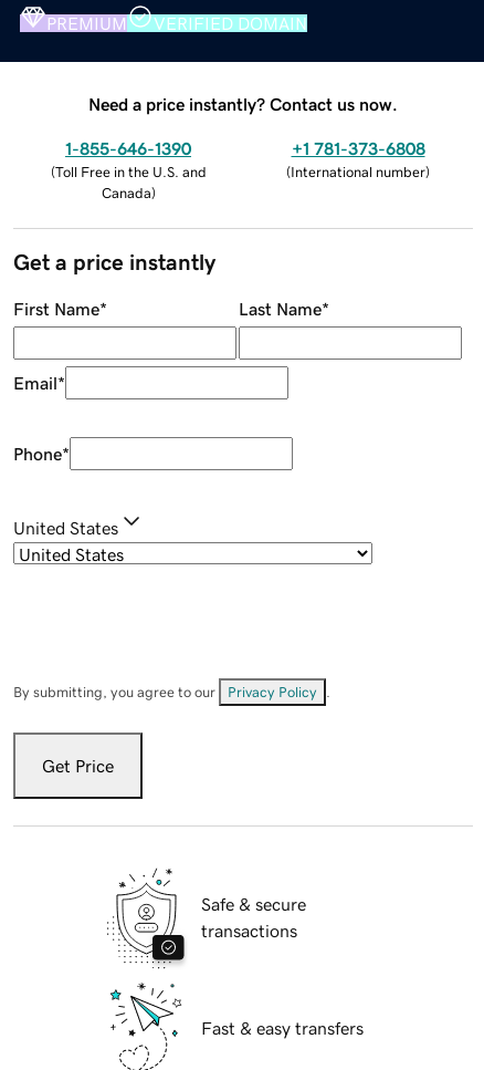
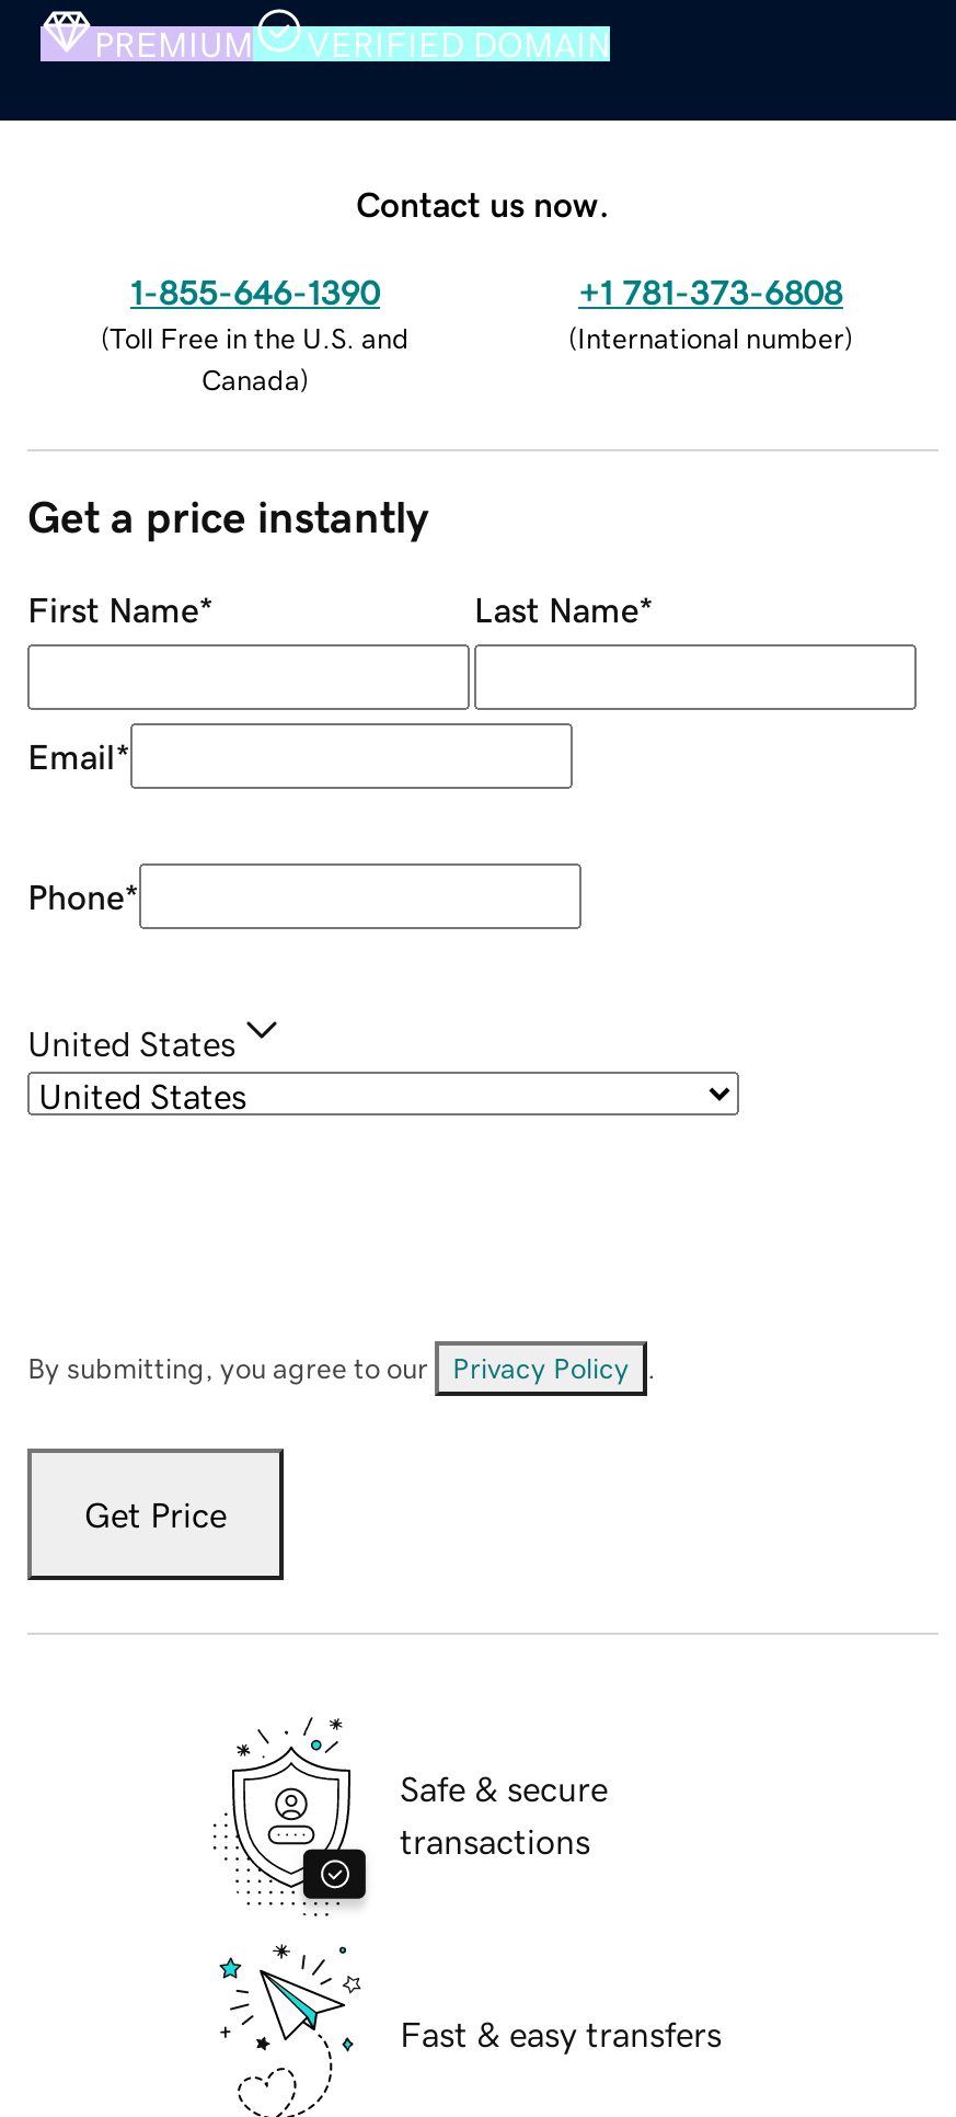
[88,95,398,112] Need a price instantly? Contact us now. -> [356,185,610,220] Contact us now.

